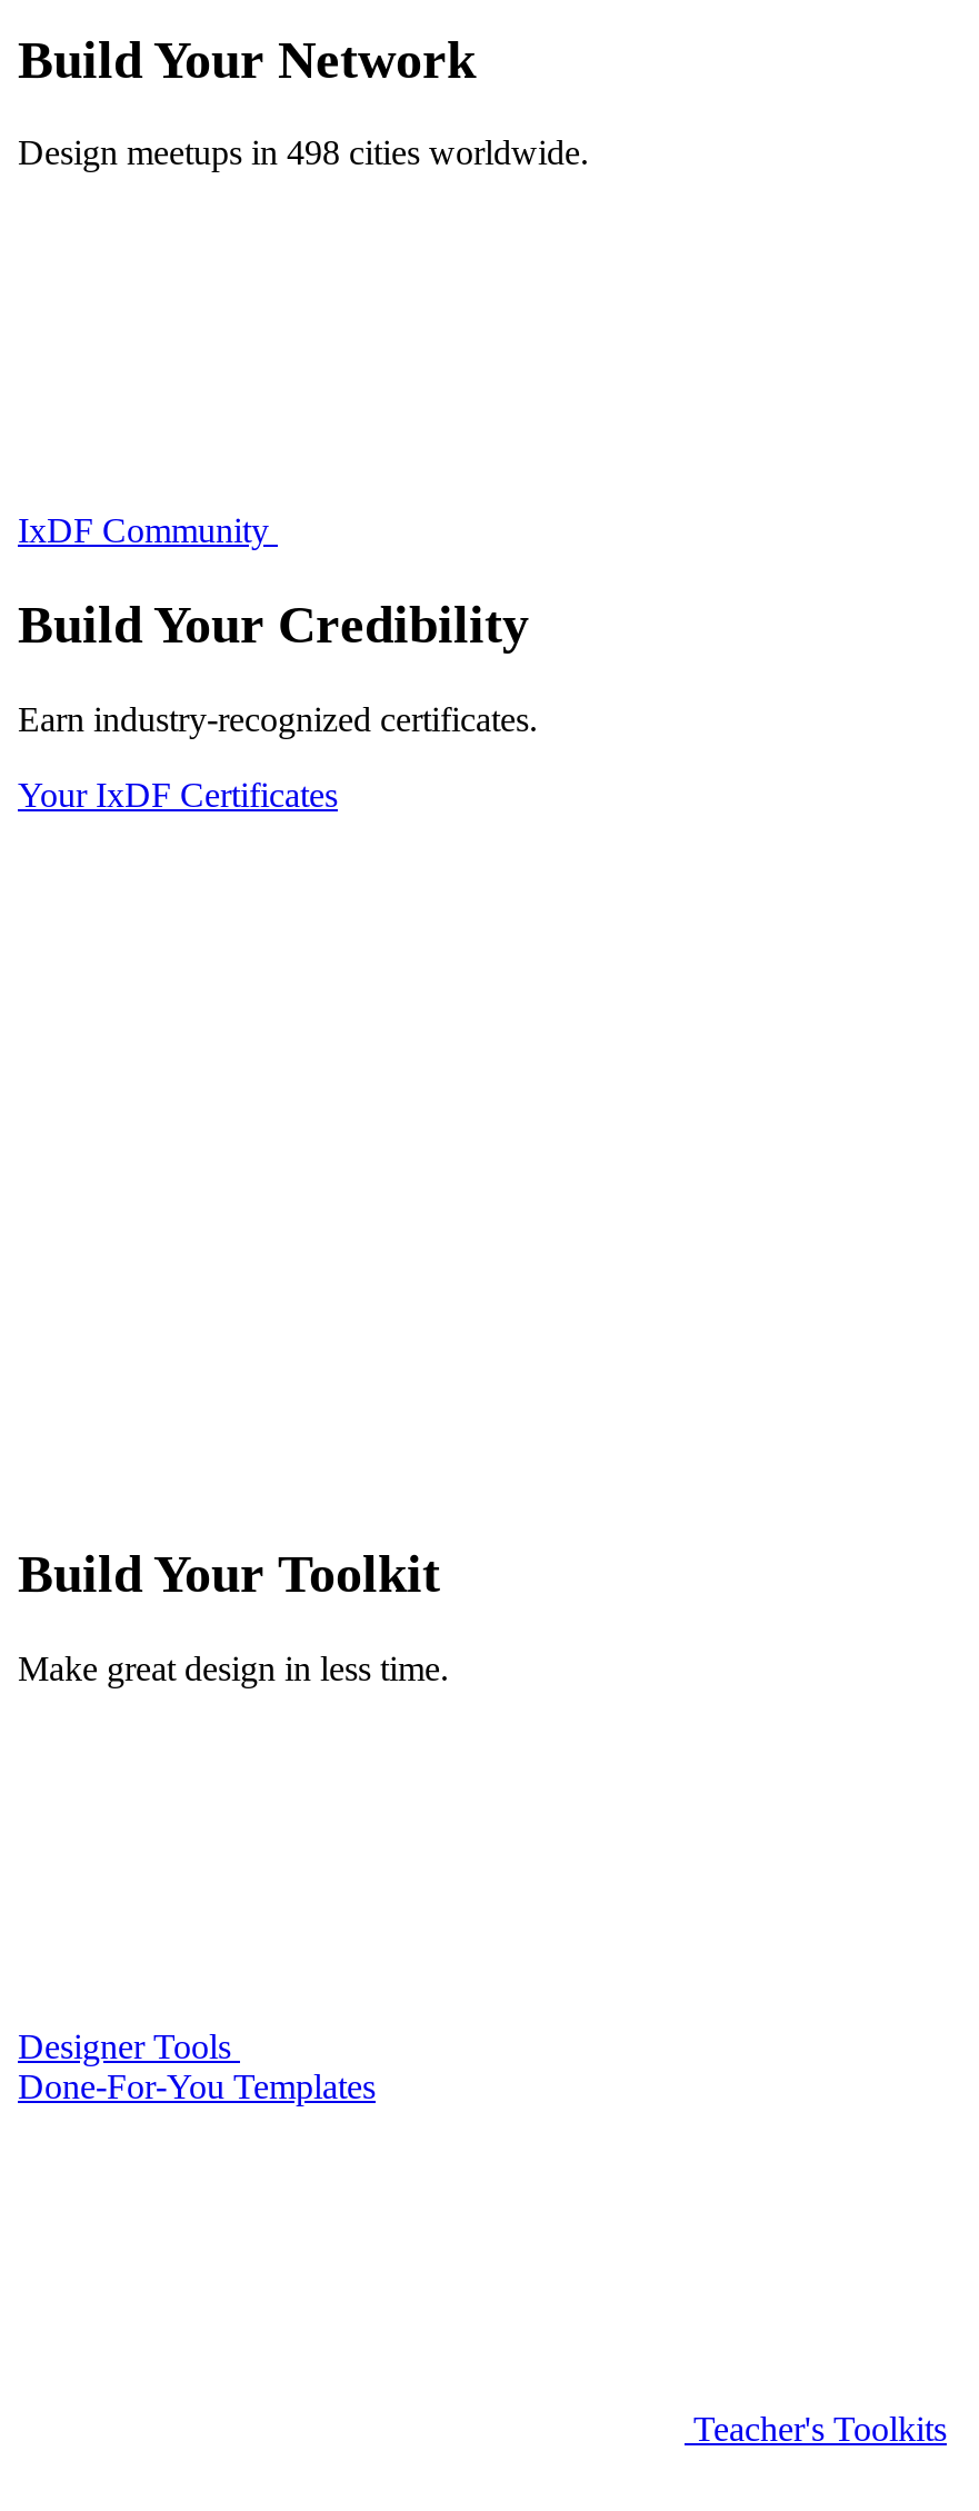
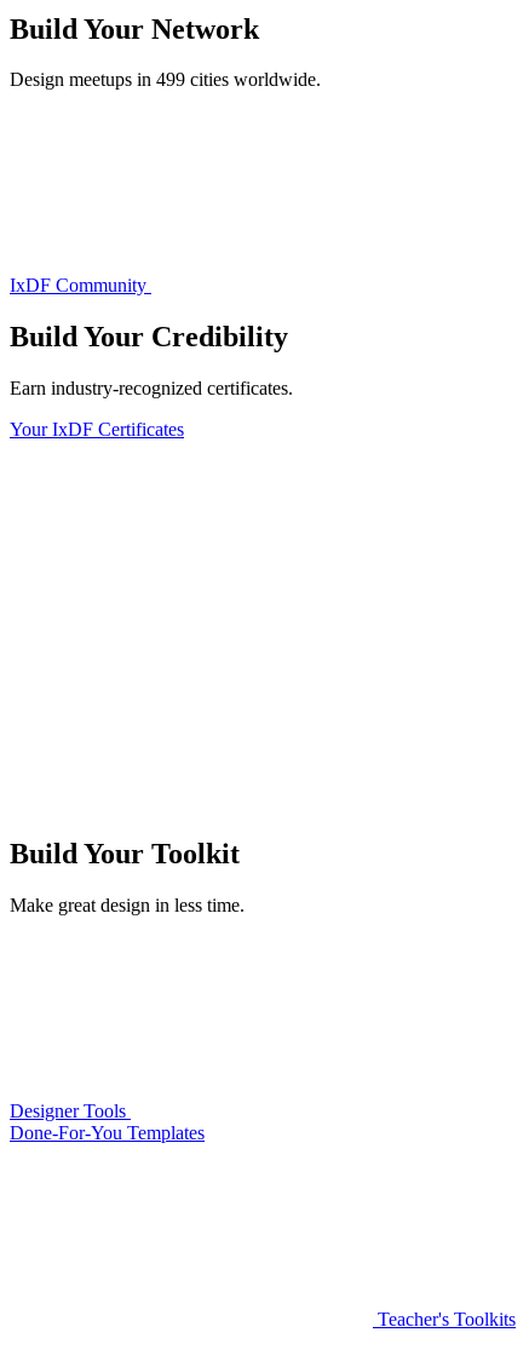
[18,134,589,172] Design meetups in 498 cities worldwide. -> [10,70,321,90] Design meetups in 499 cities worldwide.

